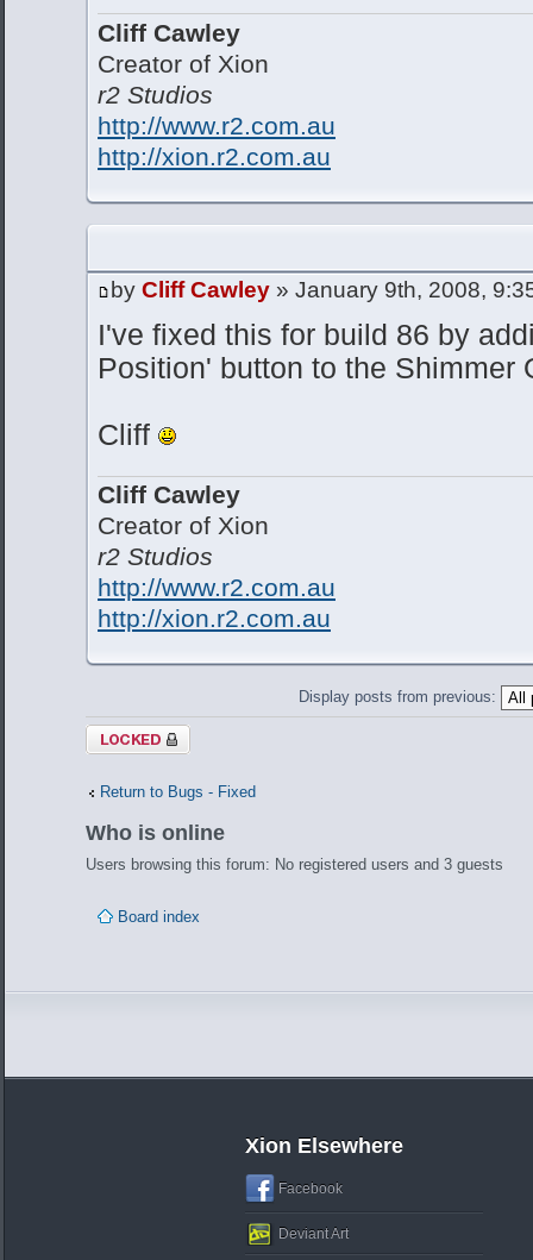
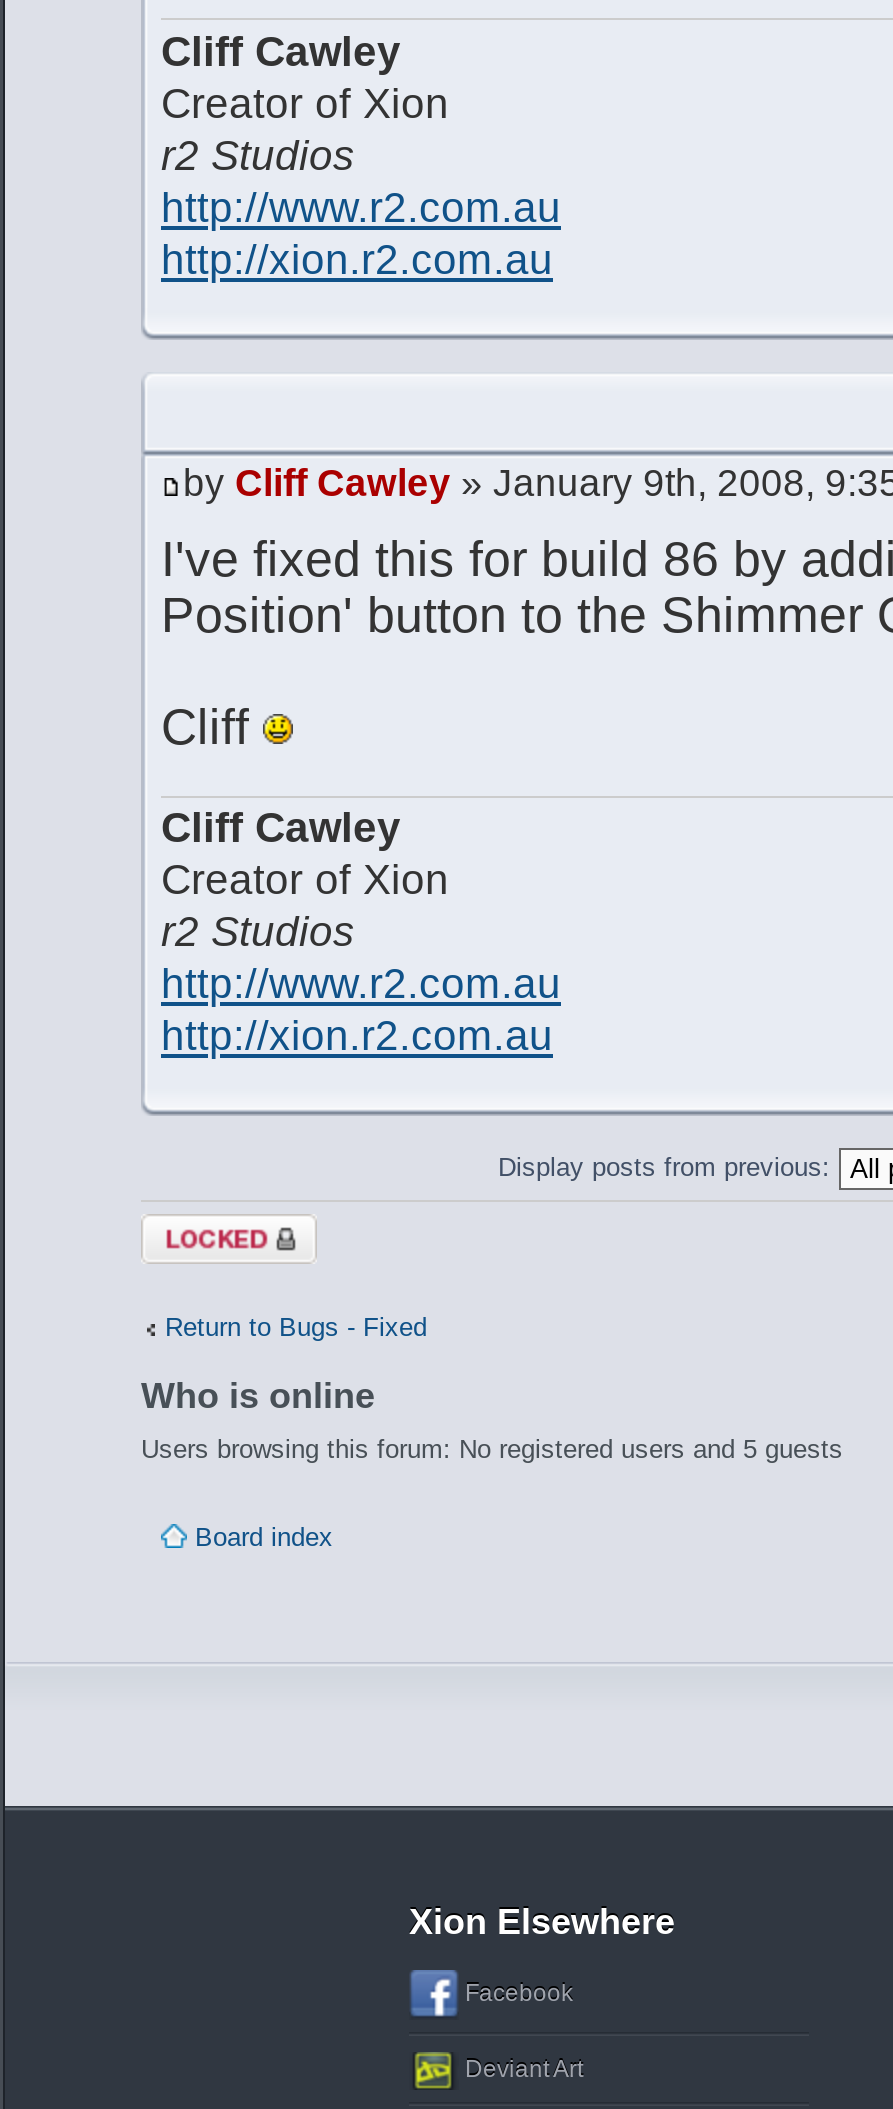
[86,855,503,873] Users browsing this forum: No registered users and 3 guests -> [141,1434,843,1464] Users browsing this forum: No registered users and 5 guests

